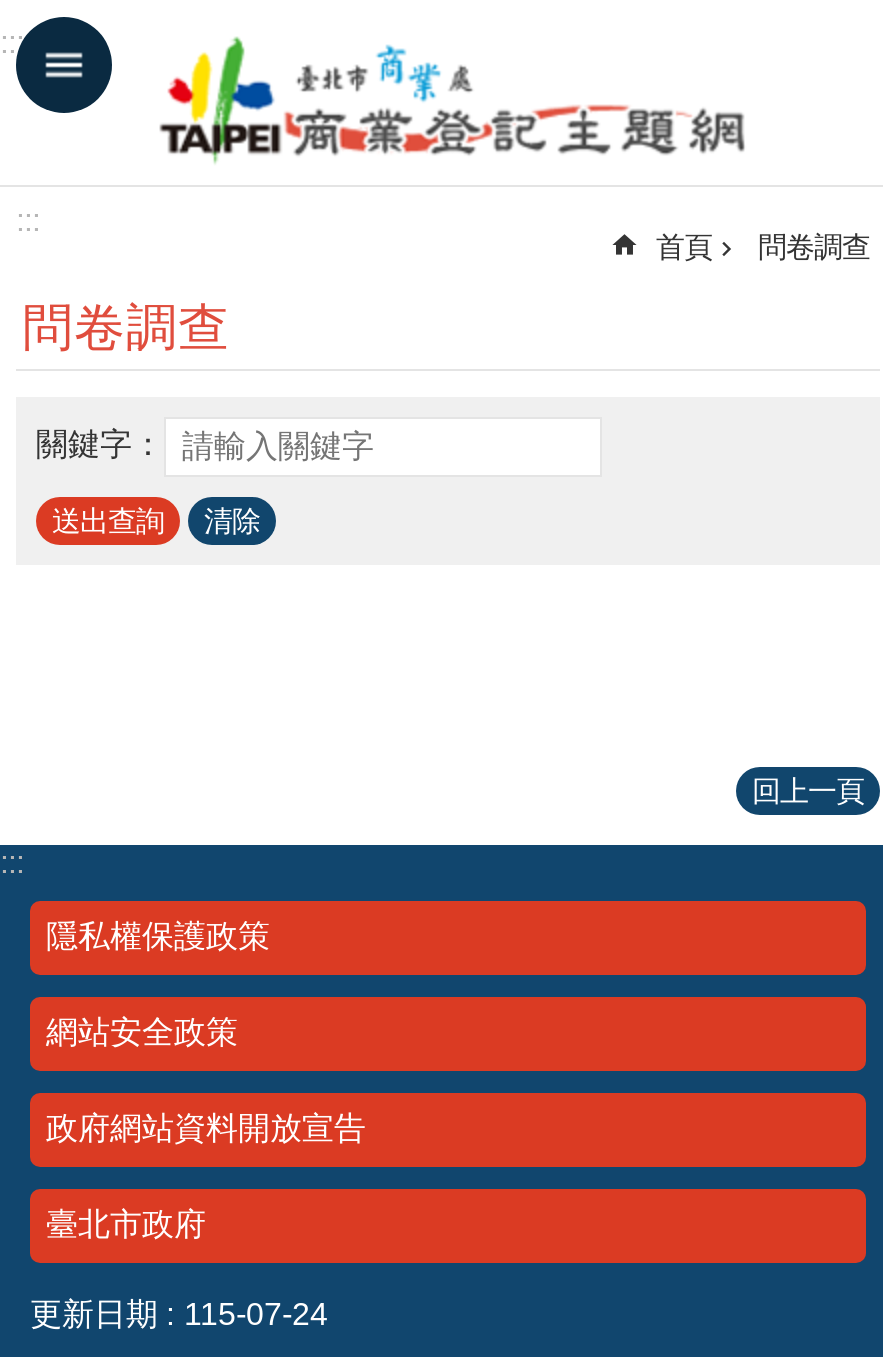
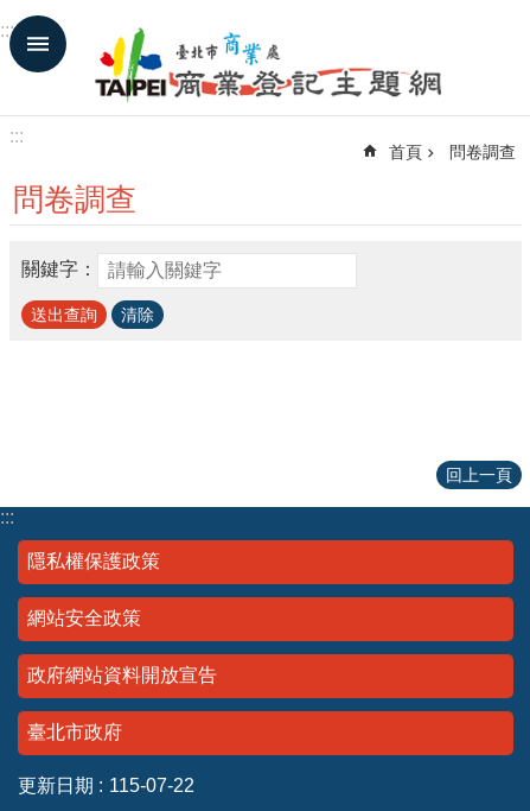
[30,1297,328,1331] 更新日期 115-07-24 -> [18,775,194,796] 更新日期 115-07-22

